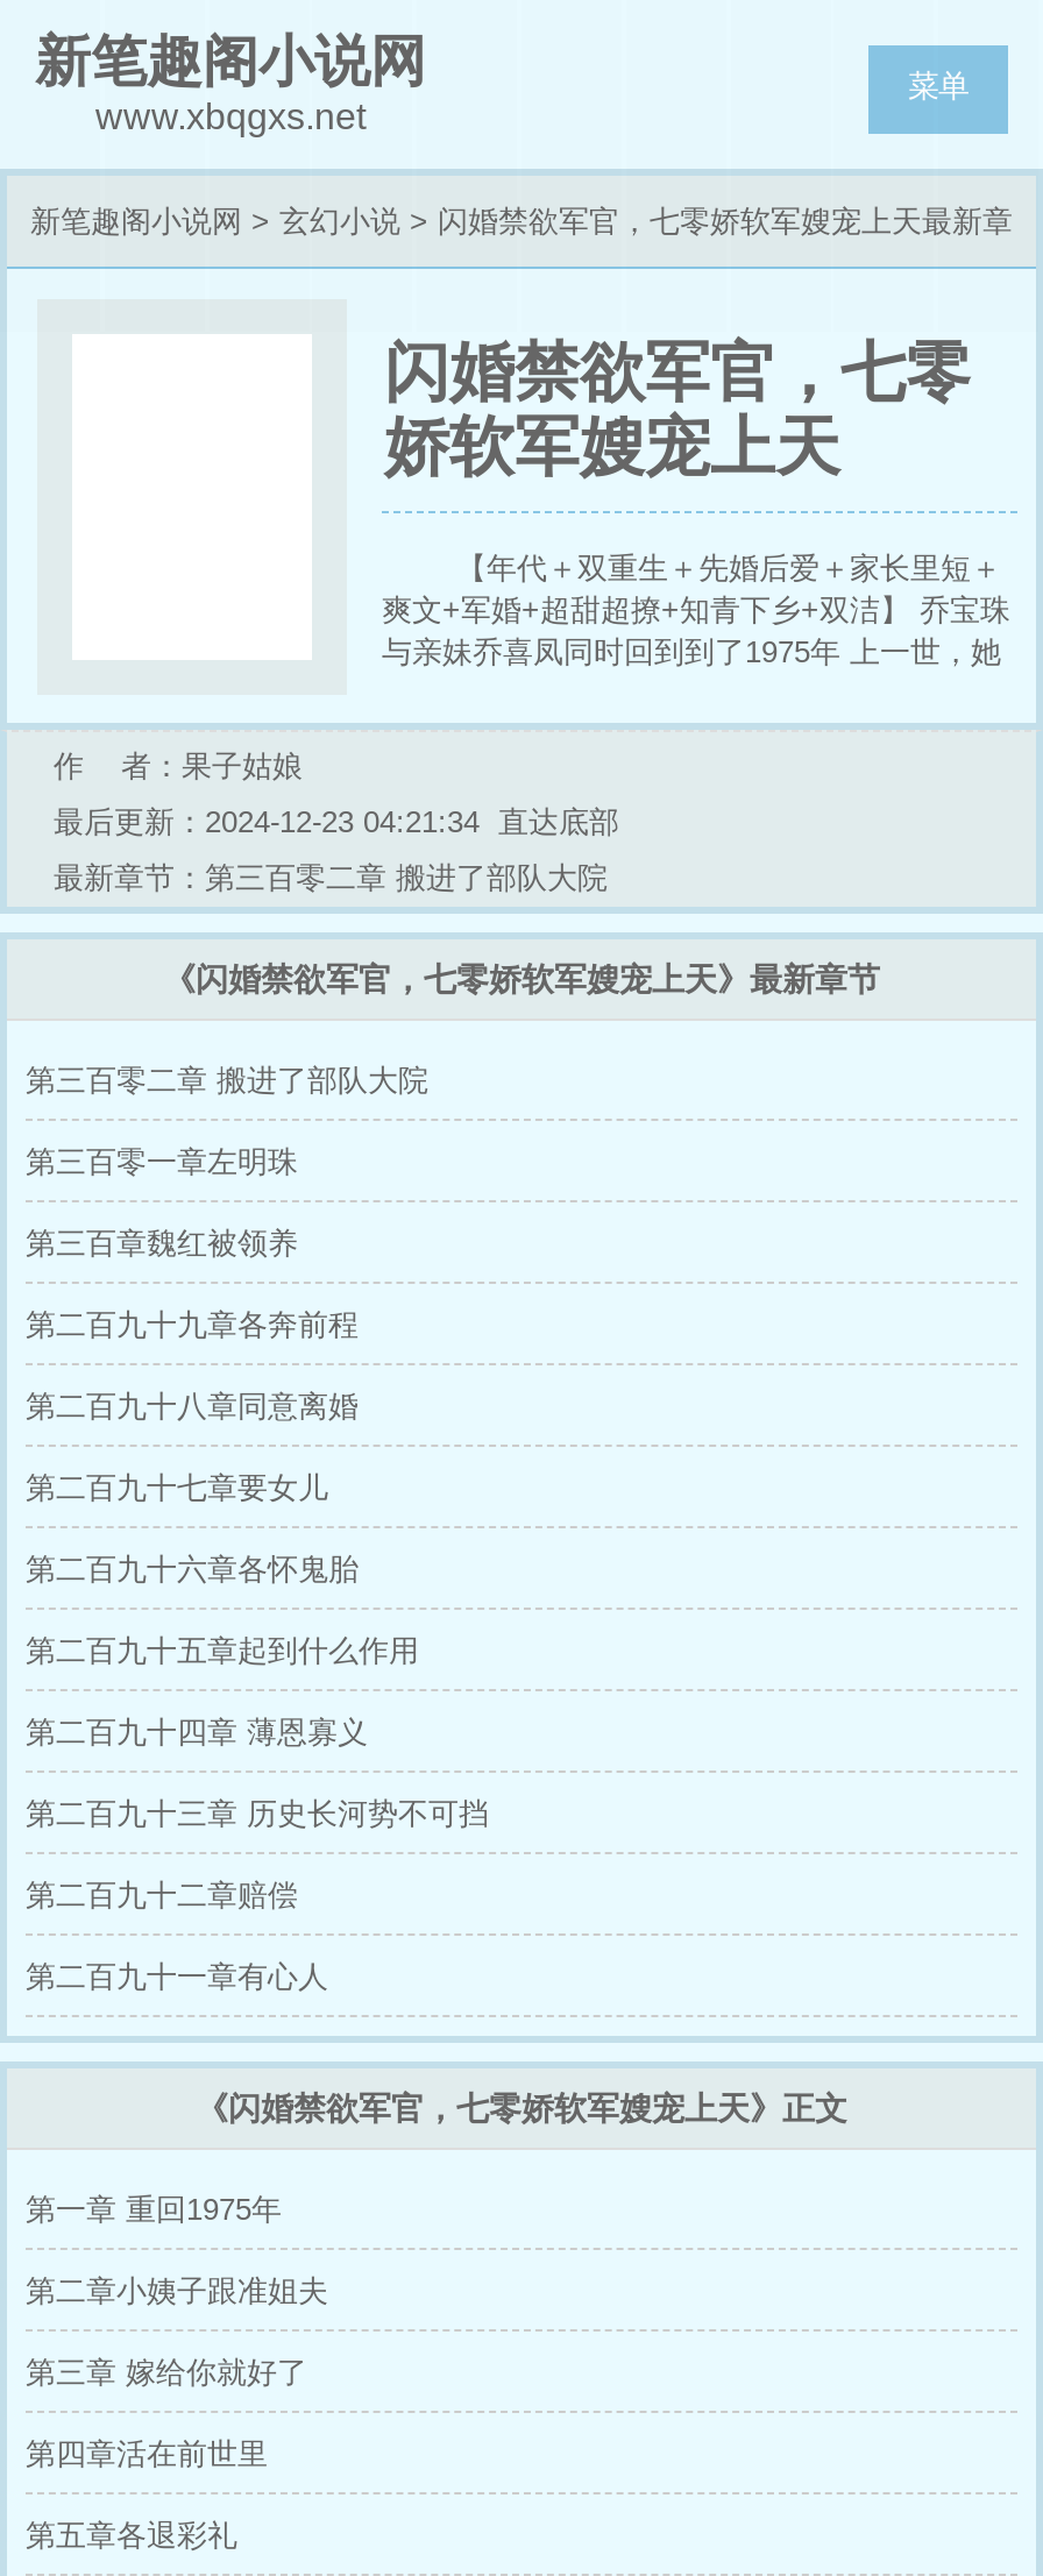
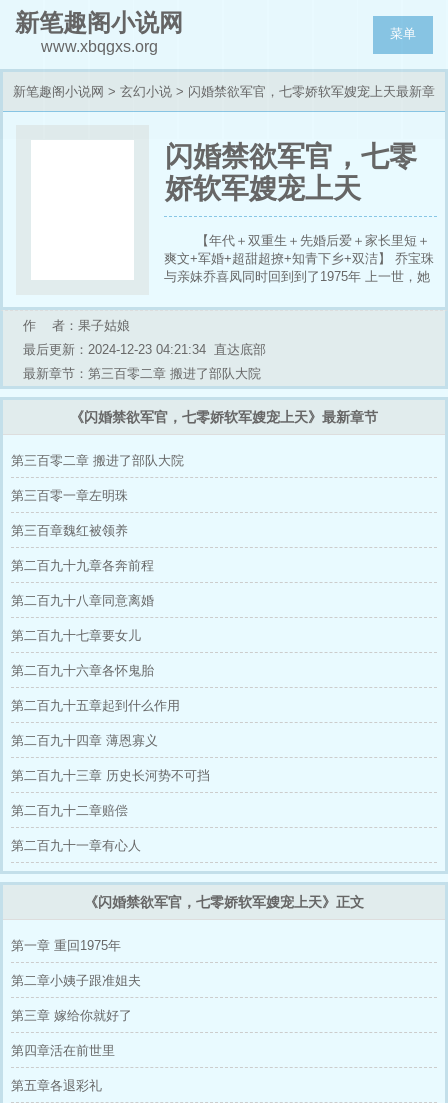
[95,97,366,136] www.xbqgxs.net -> [40,38,157,55] www.xbqgxs.org

